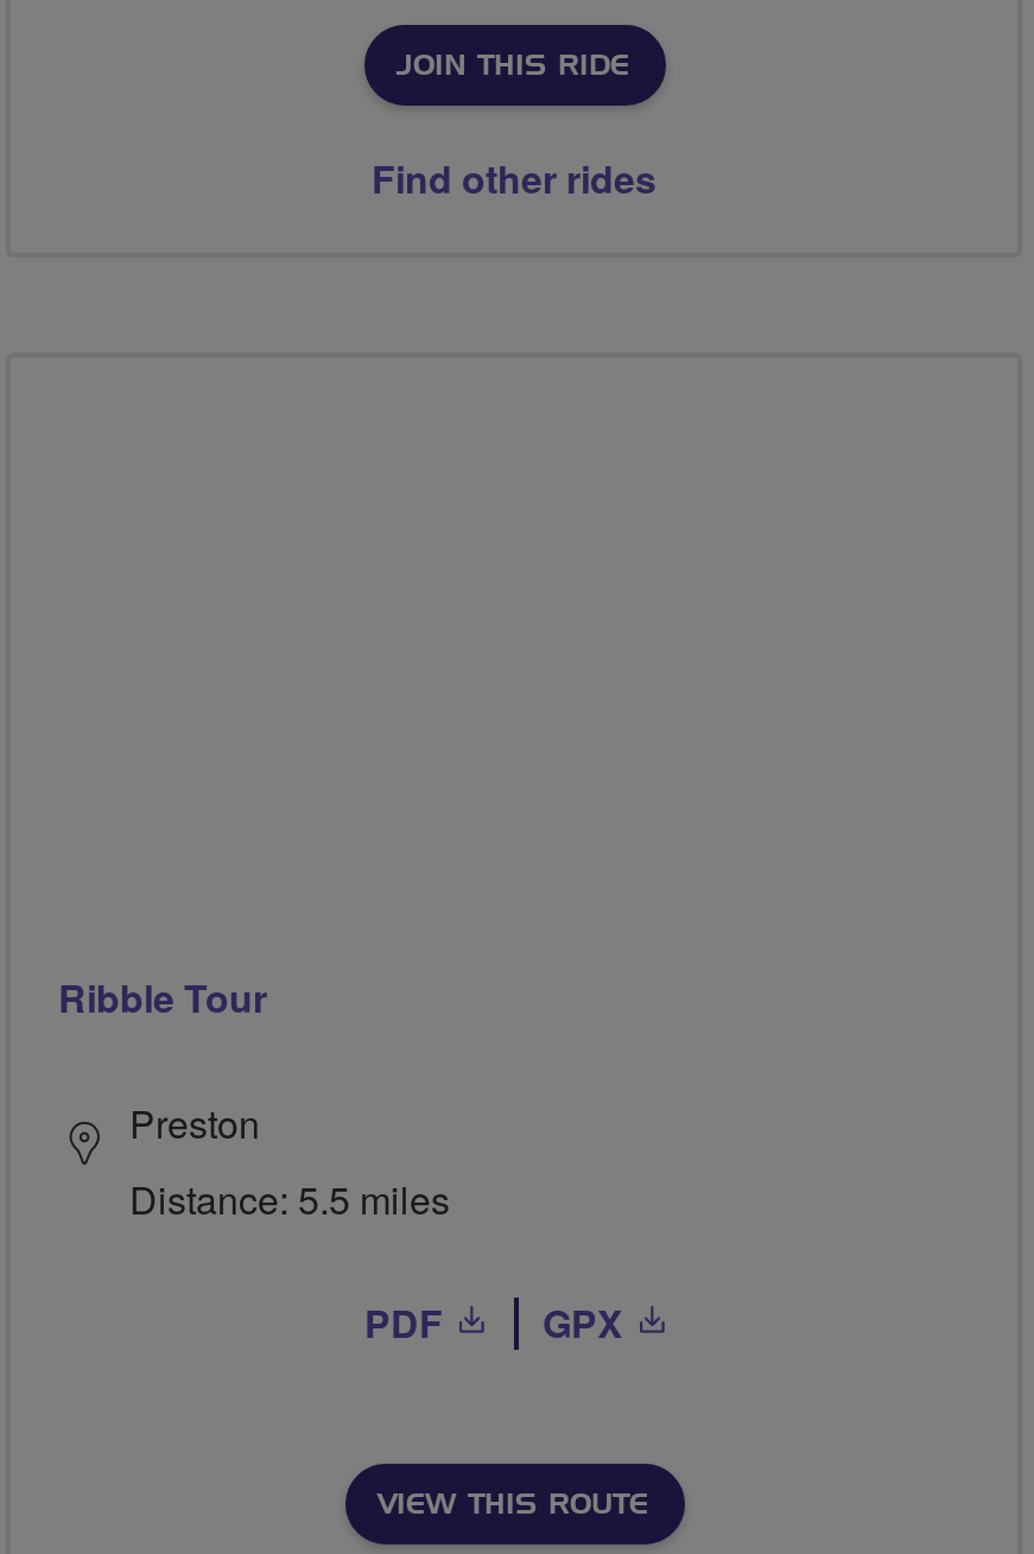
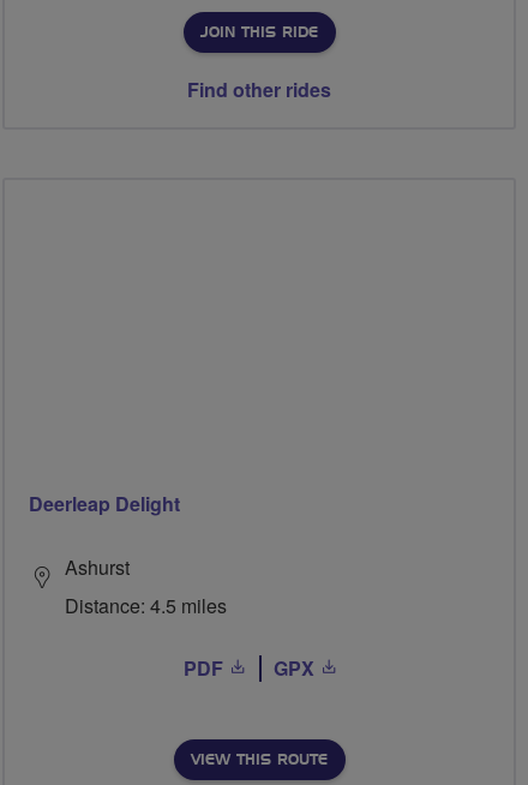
[58,969,267,1024] Ribble Tour -> [29,489,180,517] Deerleap Delight
[129,1095,450,1225] Preston | Distance: 5.5 miles -> [65,553,227,619] Ashurst | Distance: 4.5 miles

